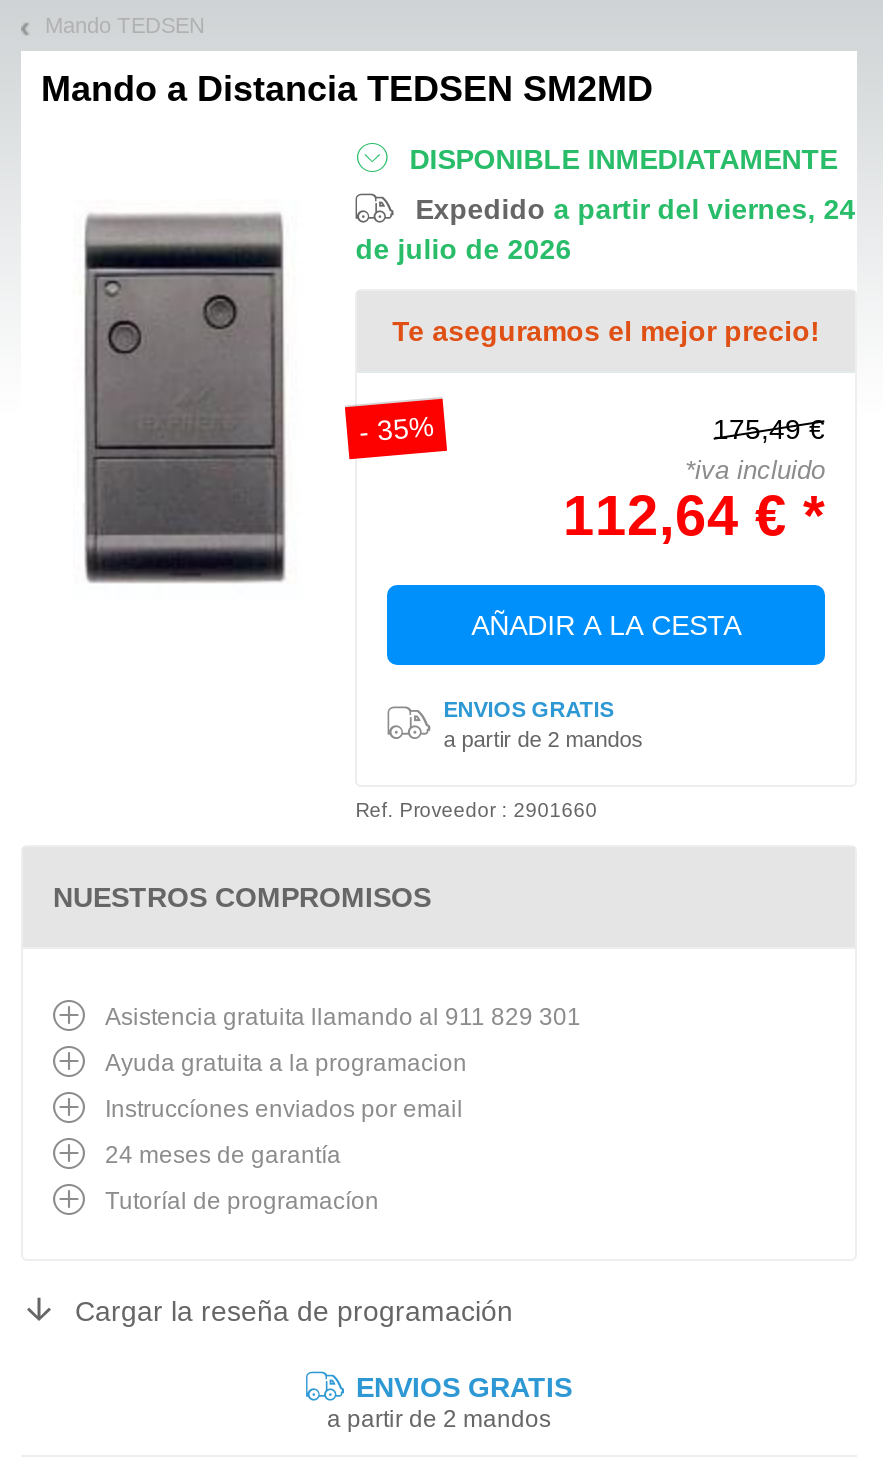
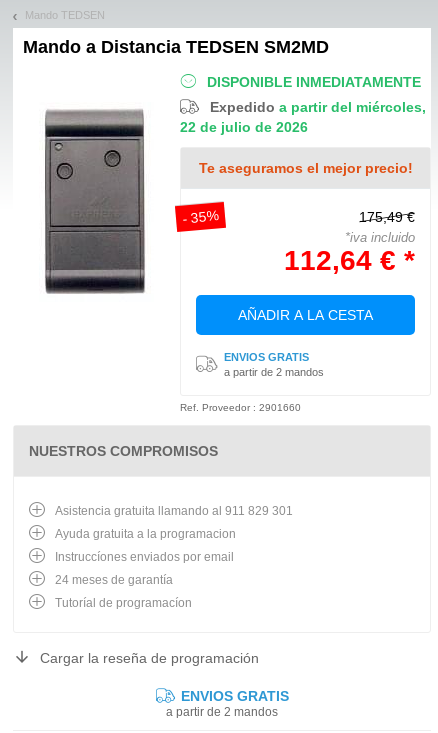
[355,193,855,265] Expedido a partir del viernes, 24 | de julio de 2026 -> [180,99,426,135] Expedido a partir del miércoles, | 22 de julio de 2026

